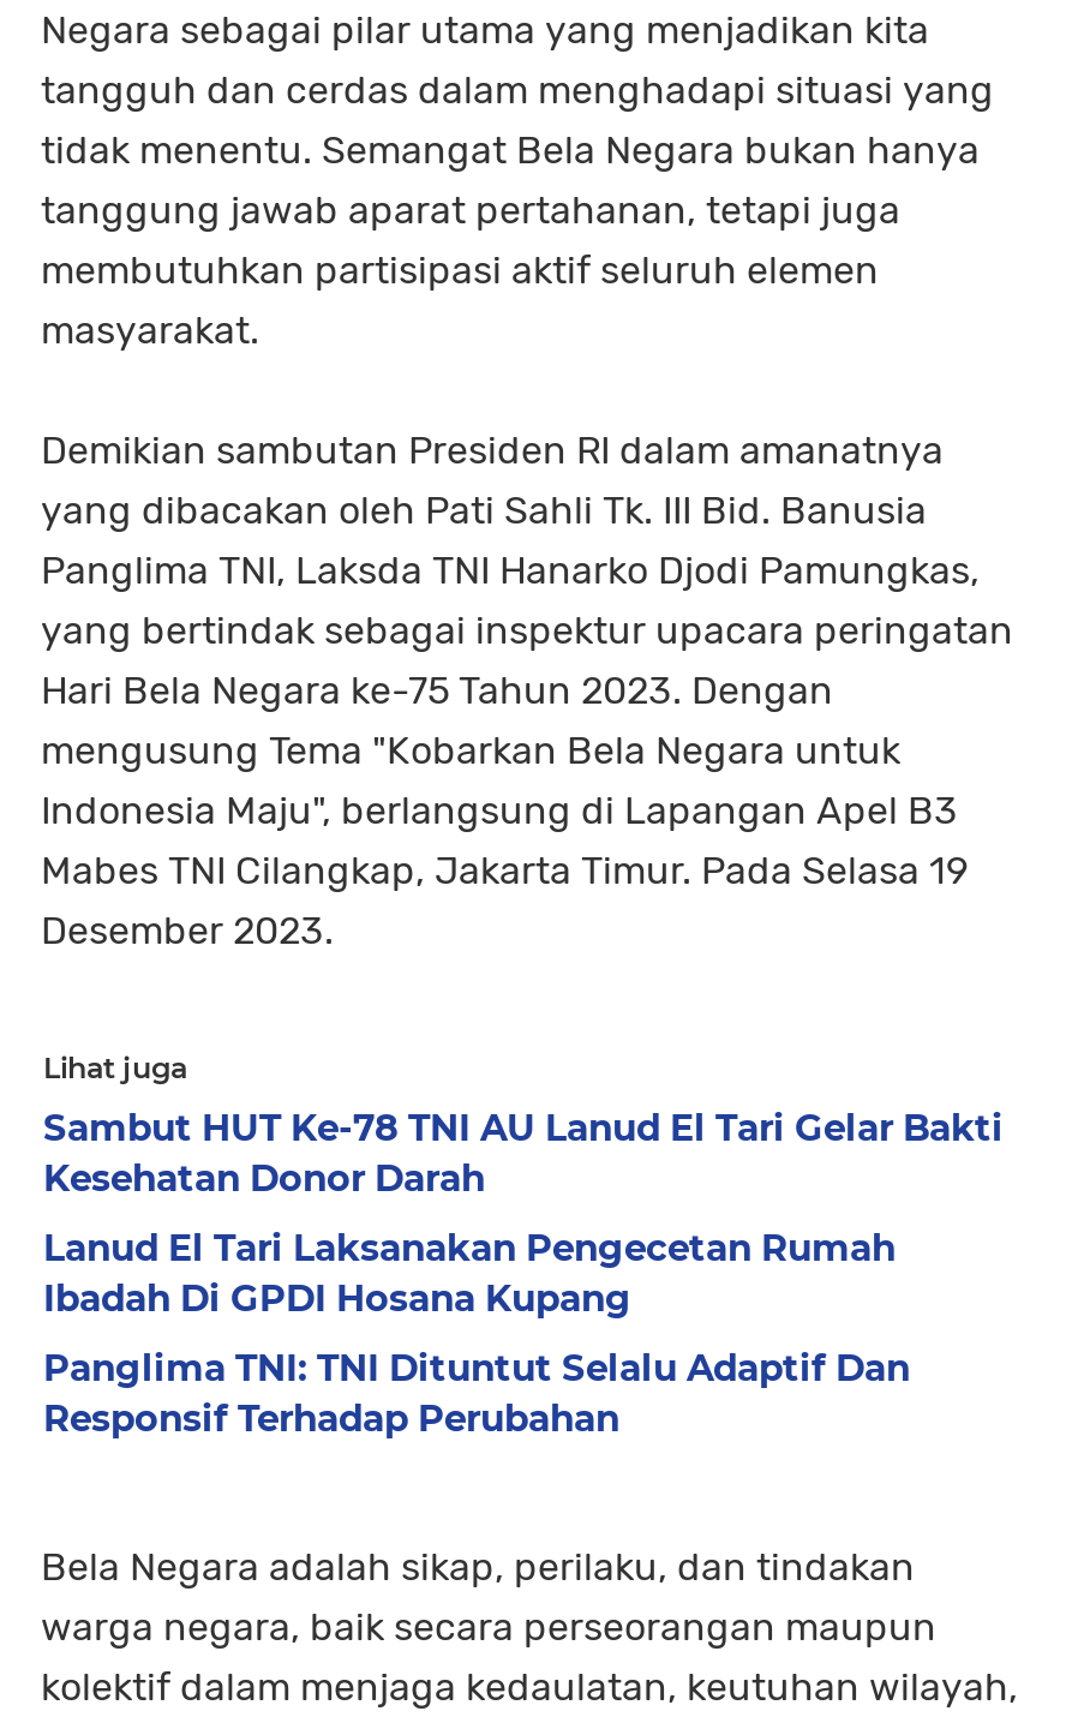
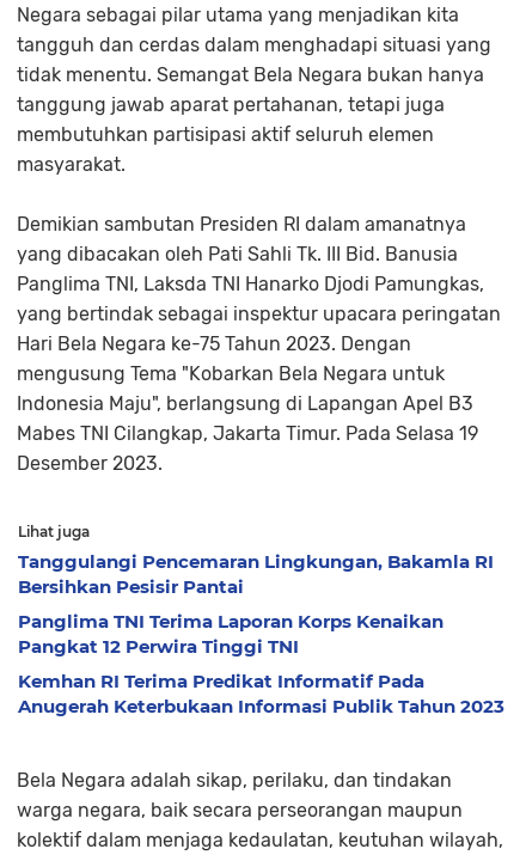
[43,1104,1004,1200] Sambut HUT Ke-78 TNI AU Lanud El Tari Gelar Bakti | Kesehatan Donor Darah -> [18,550,494,598] Tanggulangi Pencemaran Lingkungan, Bakamla RI | Bersihkan Pesisir Pantai
[43,1224,896,1320] Lanud El Tari Laksanakan Pengecetan Rumah | Ibadah Di GPDI Hosana Kupang -> [18,610,444,657] Panglima TNI Terima Laporan Korps Kenaikan | Pangkat 12 Perwira Tinggi TNI
[43,1344,910,1440] Panglima TNI: TNI Dituntut Selalu Adaptif Dan | Responsif Terhadap Perubahan -> [18,669,504,717] Kemhan RI Terima Predikat Informatif Pada | Anugerah Keterbukaan Informasi Publik Tahun 2023

